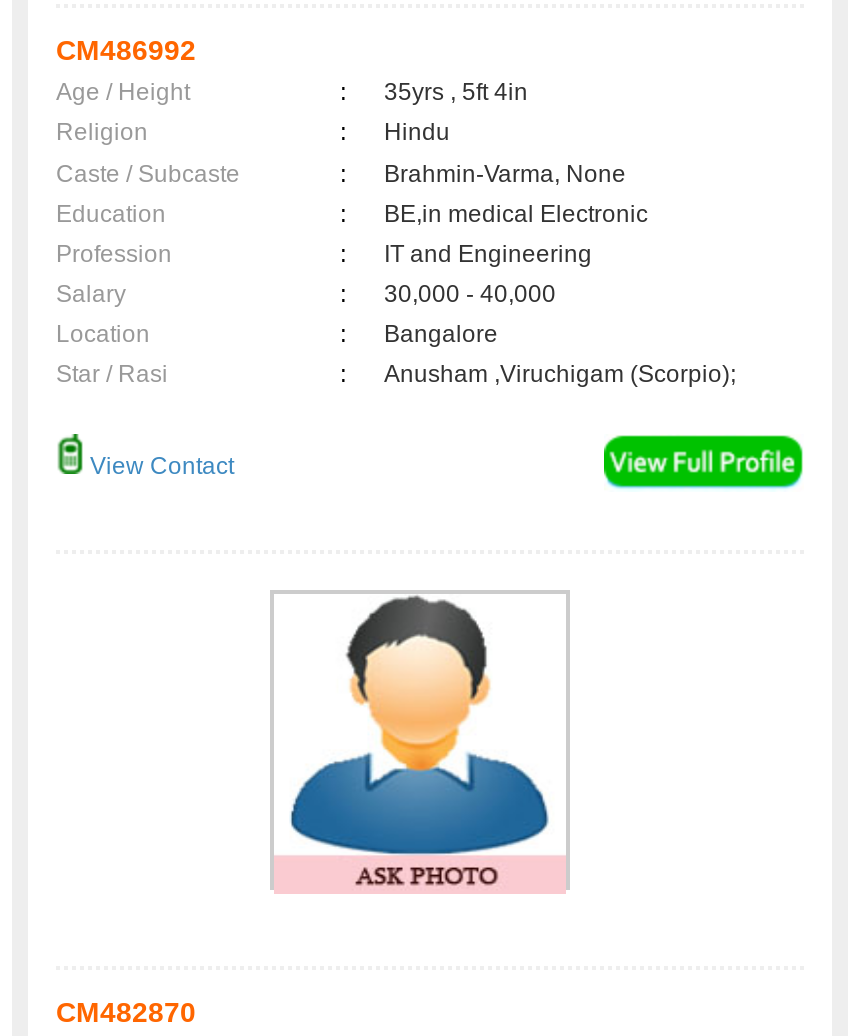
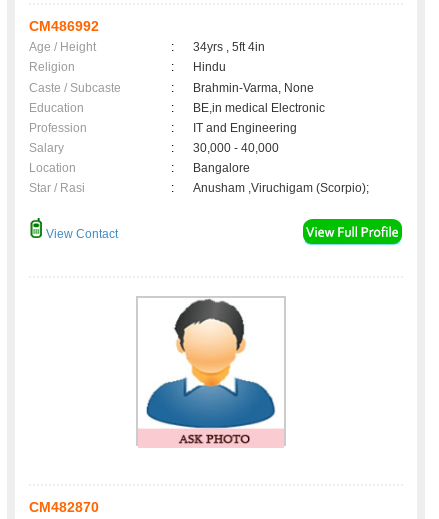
[384,79,528,107] 35yrs , 5ft 4in -> [193,40,265,54] 34yrs , 5ft 4in

